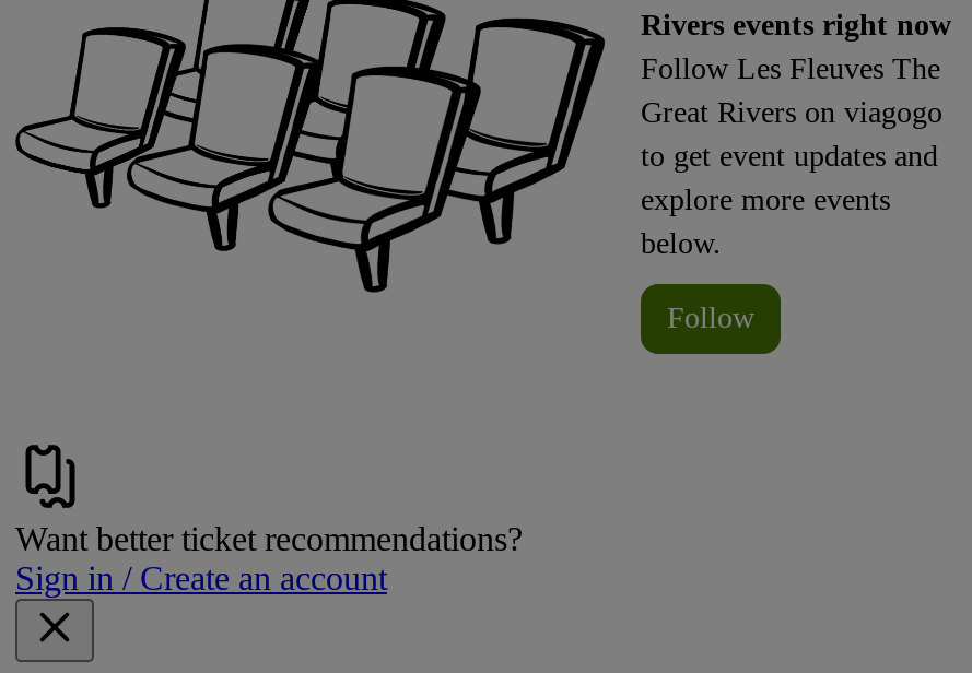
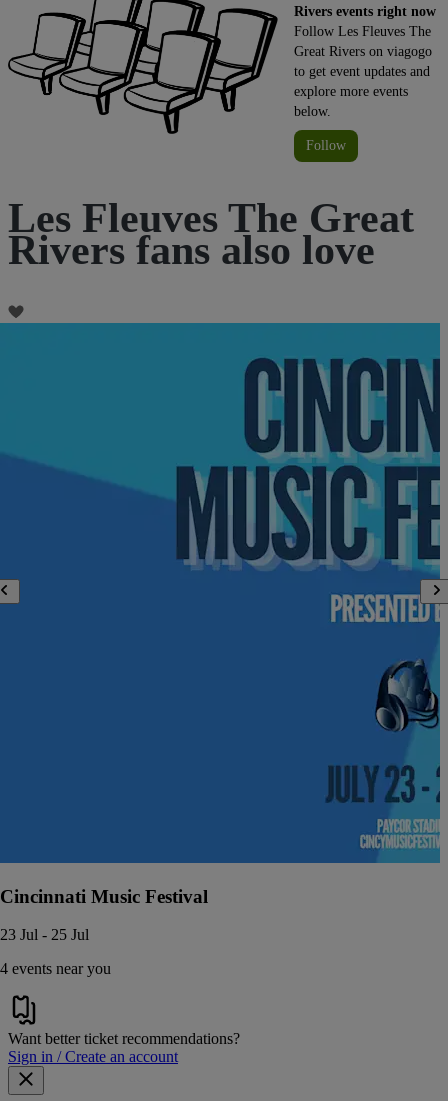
none -> [0,305,445,977] [image] | Cincinnati Music Festival | 23 Jul - 25 Jul | 4 events near you
none -> [8,195,414,273] Les Fleuves The Great | Rivers fans also love

